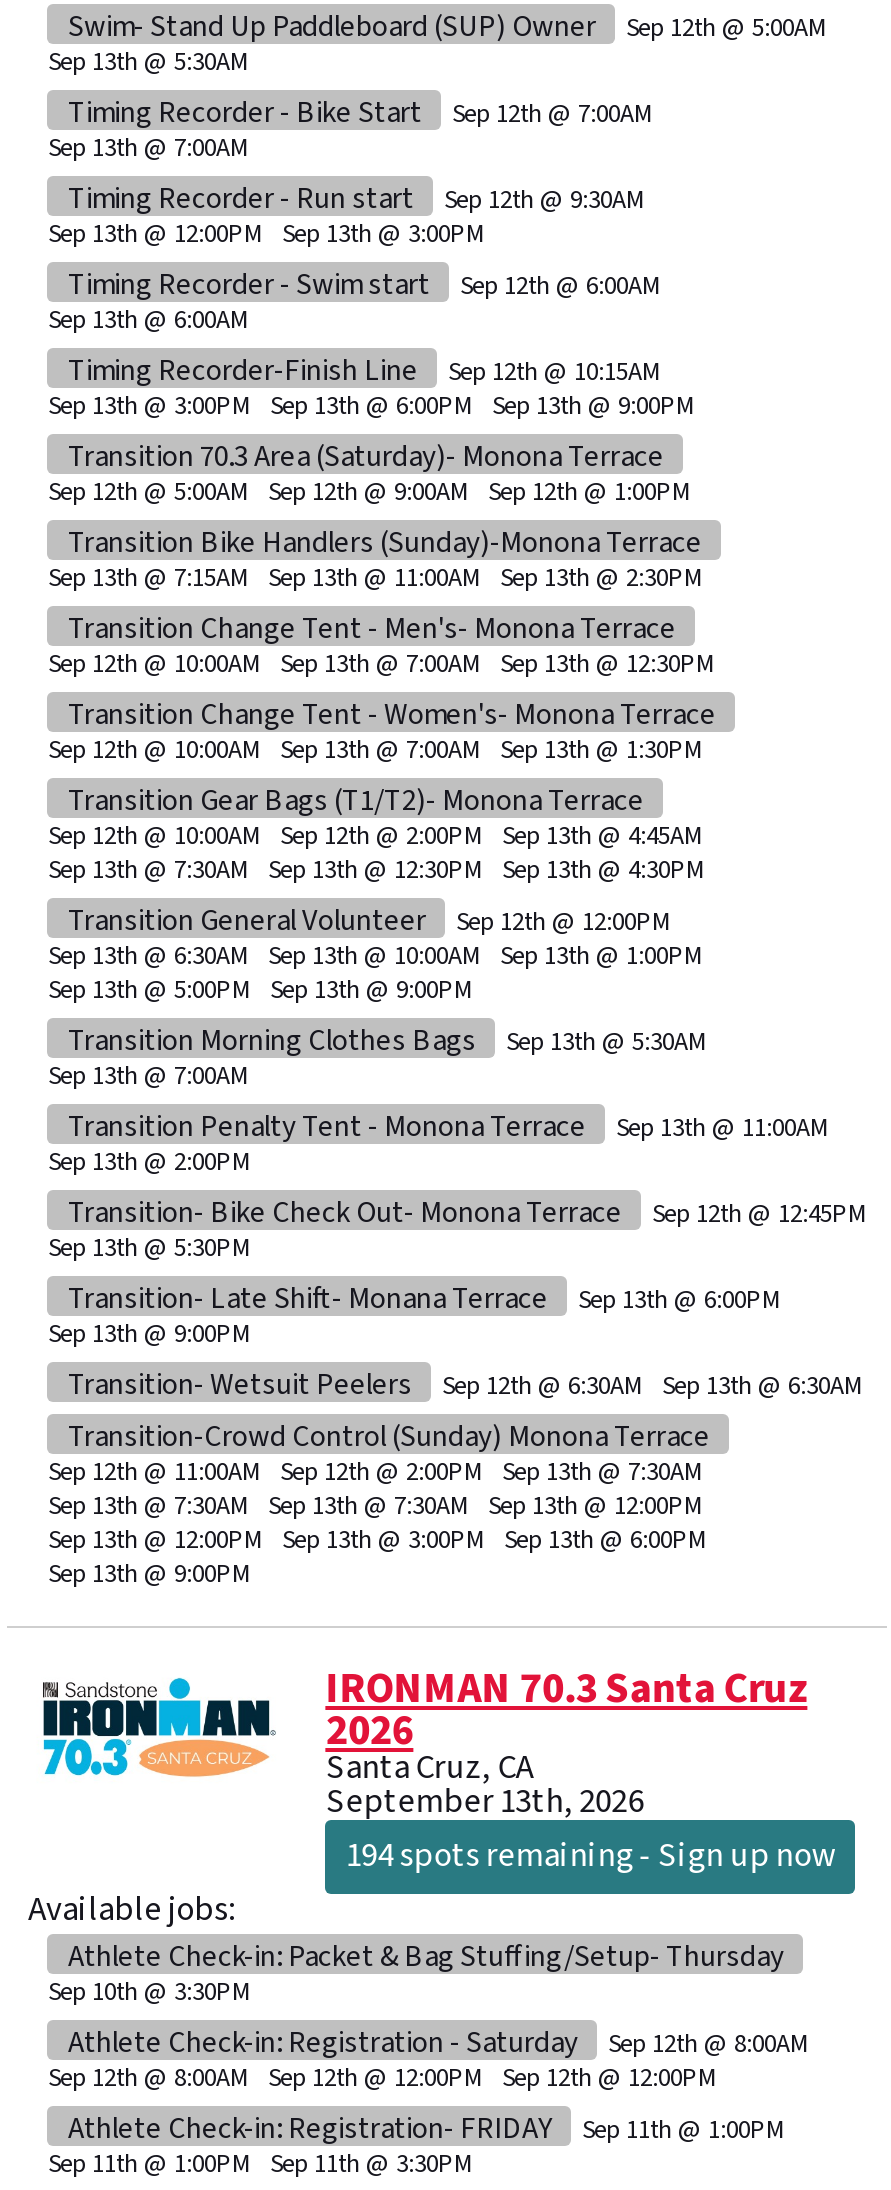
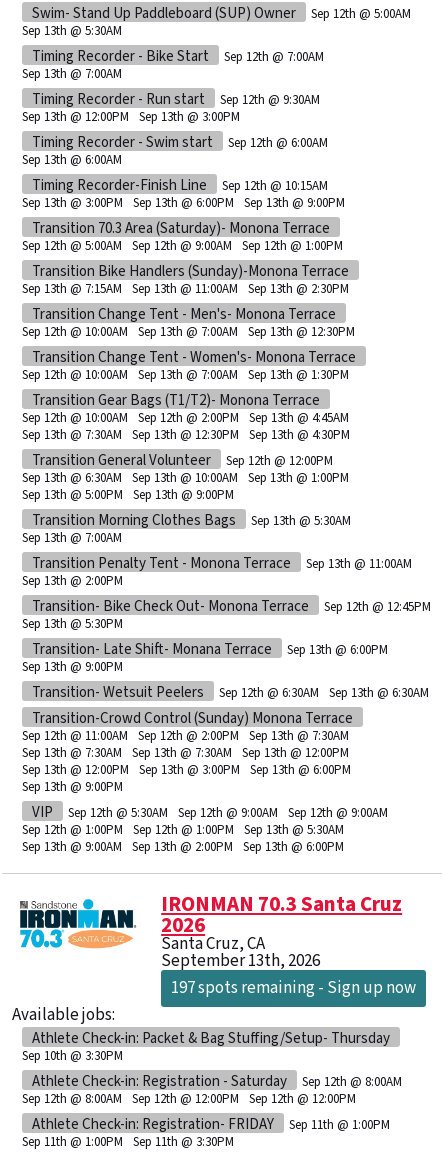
none -> [22,802,388,856] VIP | Sep 12th @ 5:30AM Sep 12th @ 9:00AM Sep 12th @ 9:00AM | Sep 12th @ 1:00PM Sep 12th @ 1:00PM Sep 13th @ 5:30AM | Sep 13th @ 9:00AM Sep 13th @ 2:00PM Sep 13th @ 6:00PM
[345,1832,835,1880] 194 spots remaining - Sign up now -> [171,976,416,1000] 197 spots remaining - Sign up now

